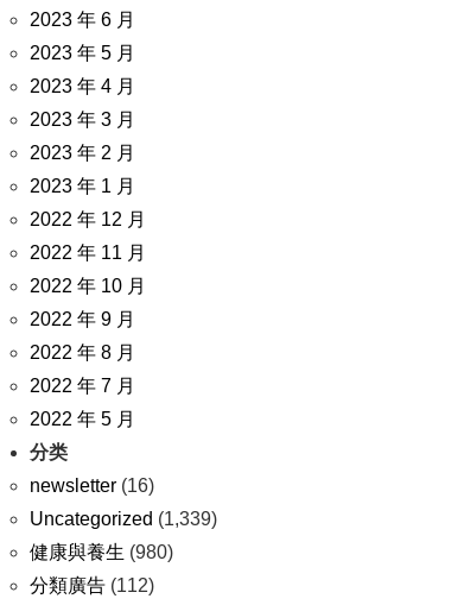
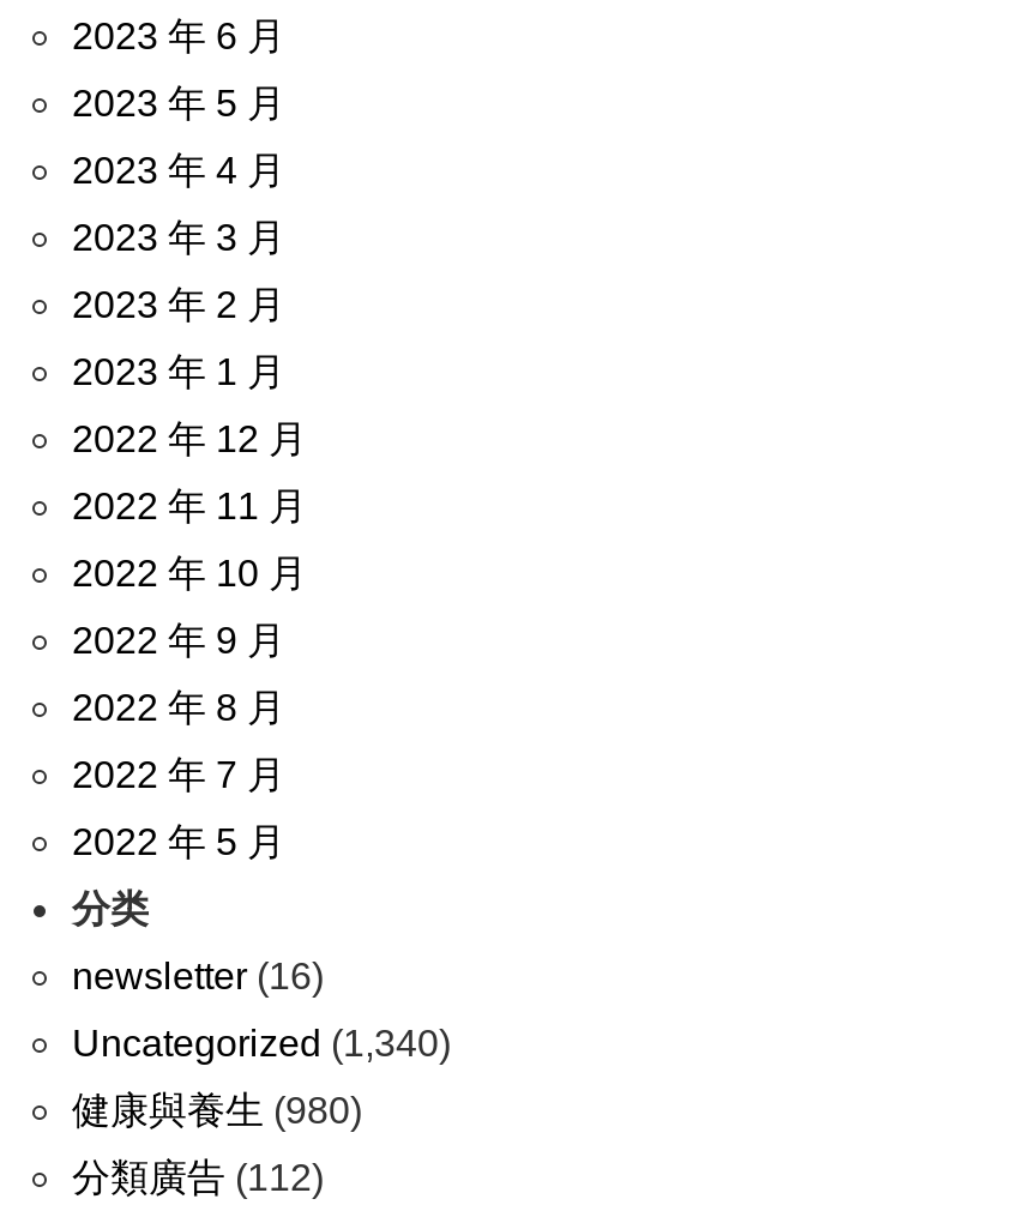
[30,509,217,529] Uncategorized (1,339) -> [72,1023,451,1064] Uncategorized (1,340)

